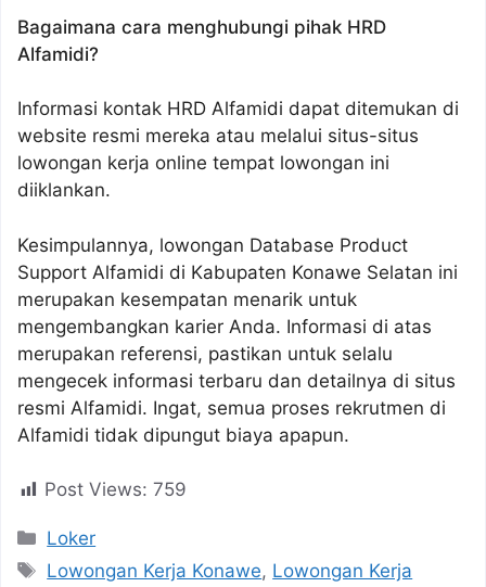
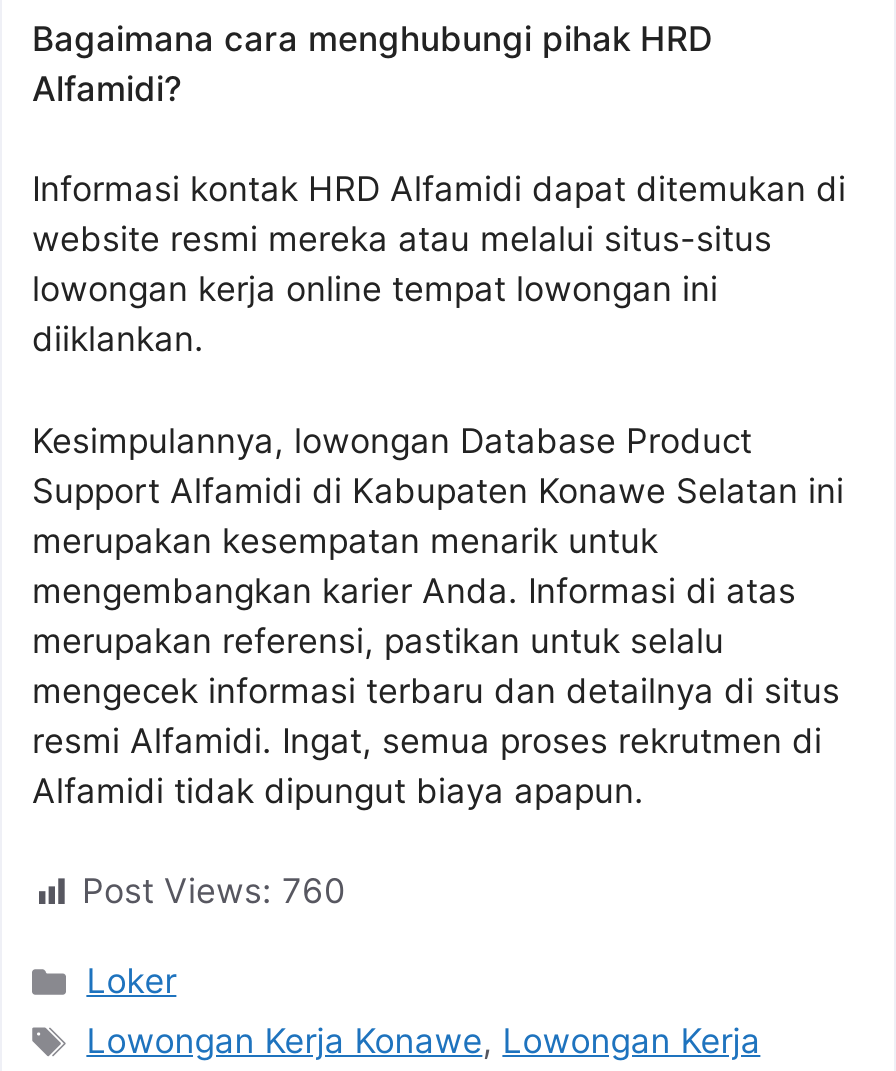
[44,479,187,501] Post Views: 759 -> [82,872,346,912] Post Views: 760

